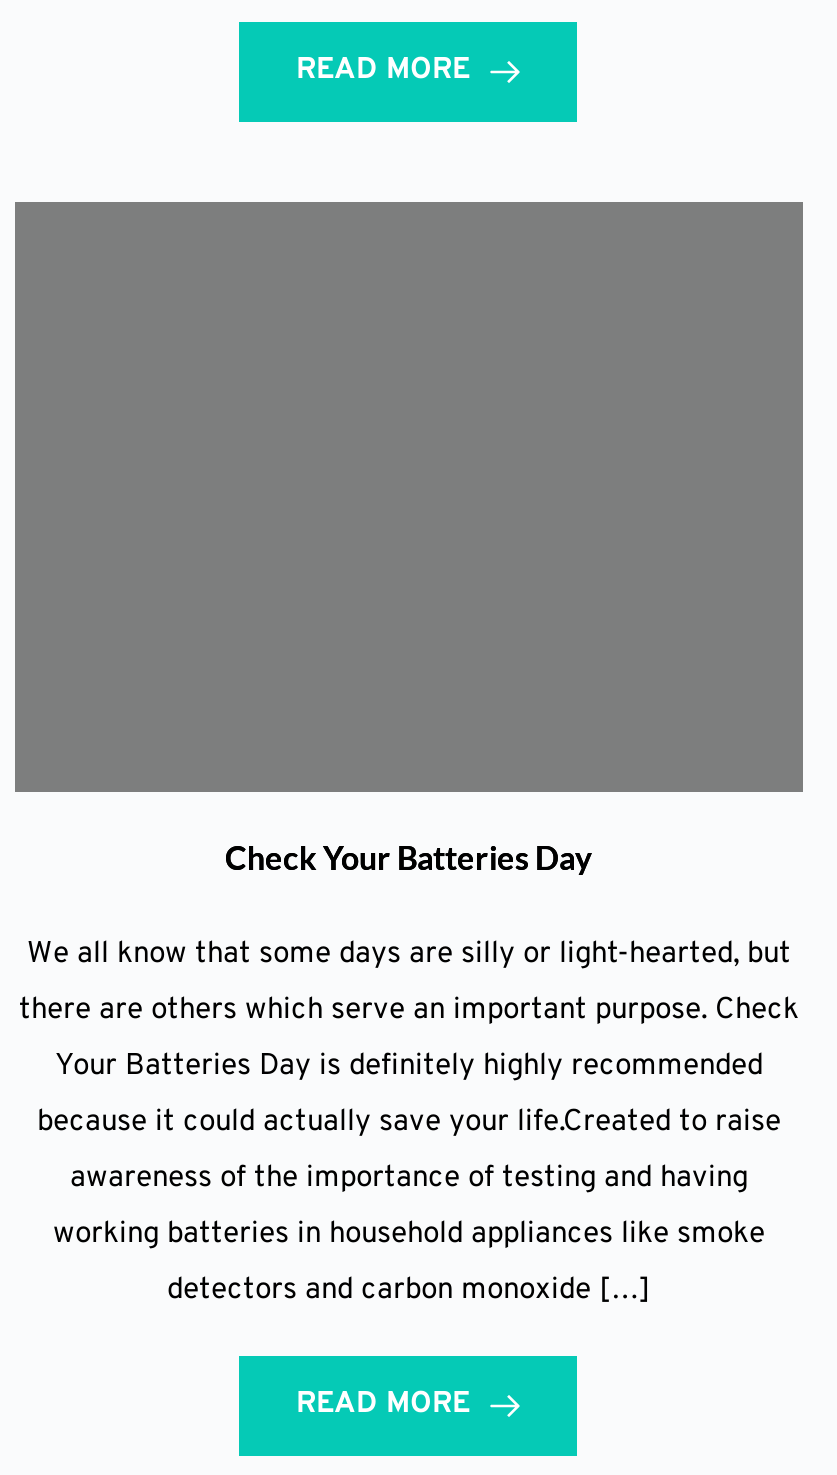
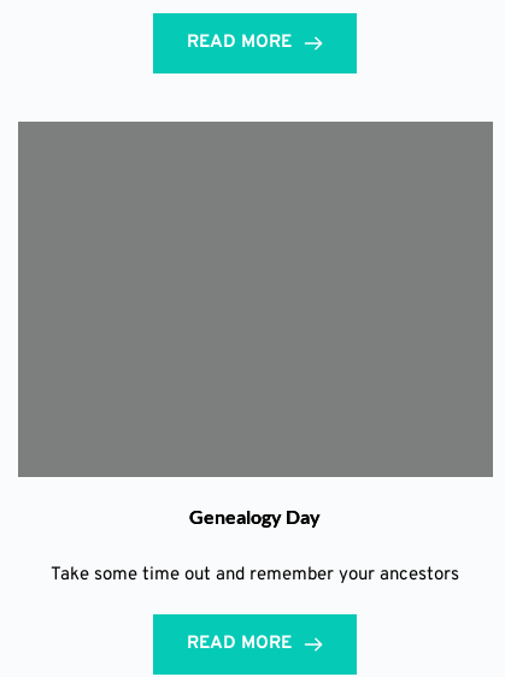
[19,839,799,1311] Check Your Batteries Day | We all know that some days are silly or light-hearted, but | there are others which serve an important purpose. Check | Your Batteries Day is definitely highly recommended | because it could actually save your life.Created to raise | awareness of the importance of testing and having | working batteries in household appliances like smoke | detectors and carbon monoxide […] -> [51,505,460,587] Genealogy Day | Take some time out and remember your ancestors

